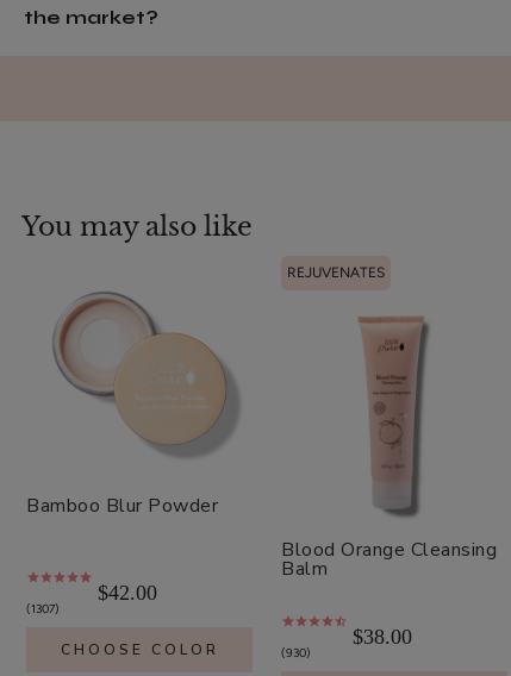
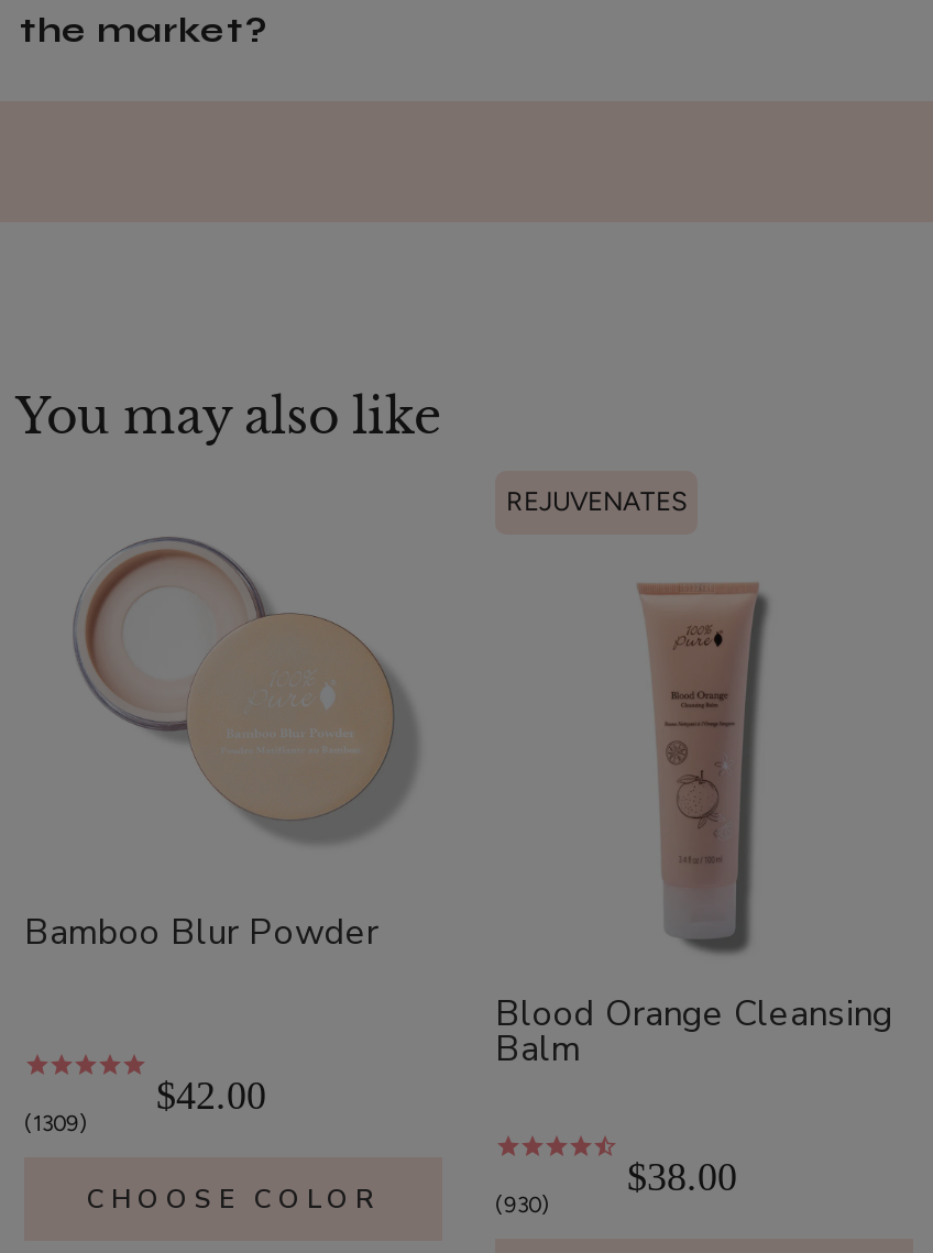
[31,600,55,616] 1307 -> [33,1110,79,1139] 1309

